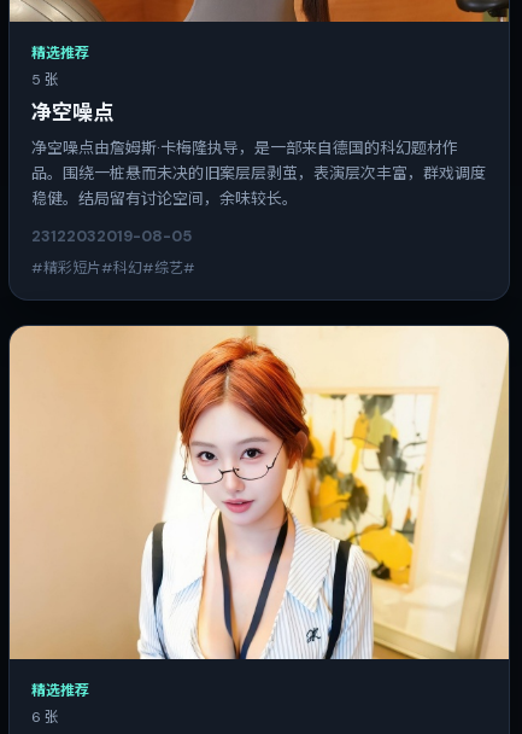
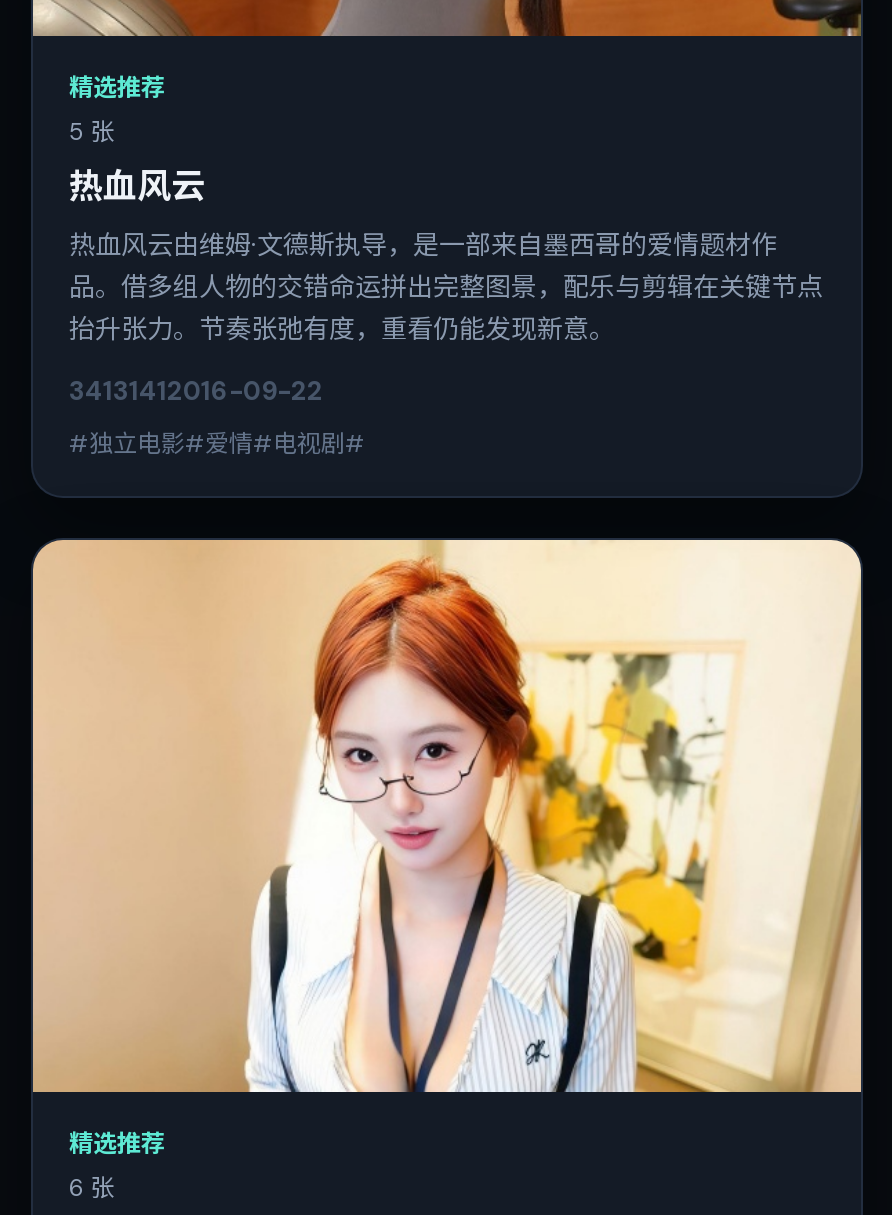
[31,99,113,126] 净空噪点 -> [69,164,205,208] 热血风云
[31,138,486,209] 净空噪点由詹姆斯·卡梅隆执导，是一部来自德国的科幻题材作 | 品。围绕一桩悬而未决的旧案层层剥茧，表演层次丰富，群戏调度 | 稳健。结局留有讨论空间，余味较长。 -> [69,228,823,346] 热血风云由维姆·文德斯执导，是一部来自墨西哥的爱情题材作 | 品。借多组人物的交错命运拼出完整图景，配乐与剪辑在关键节点 | 抬升张力。节奏张弛有度，重看仍能发现新意。
[31,226,193,246] 23122032019-08-05 -> [69,374,323,408] 34131412016-09-22
[31,258,195,278] #精彩短片#科幻#综艺# -> [69,428,365,460] #独立电影#爱情#电视剧#

